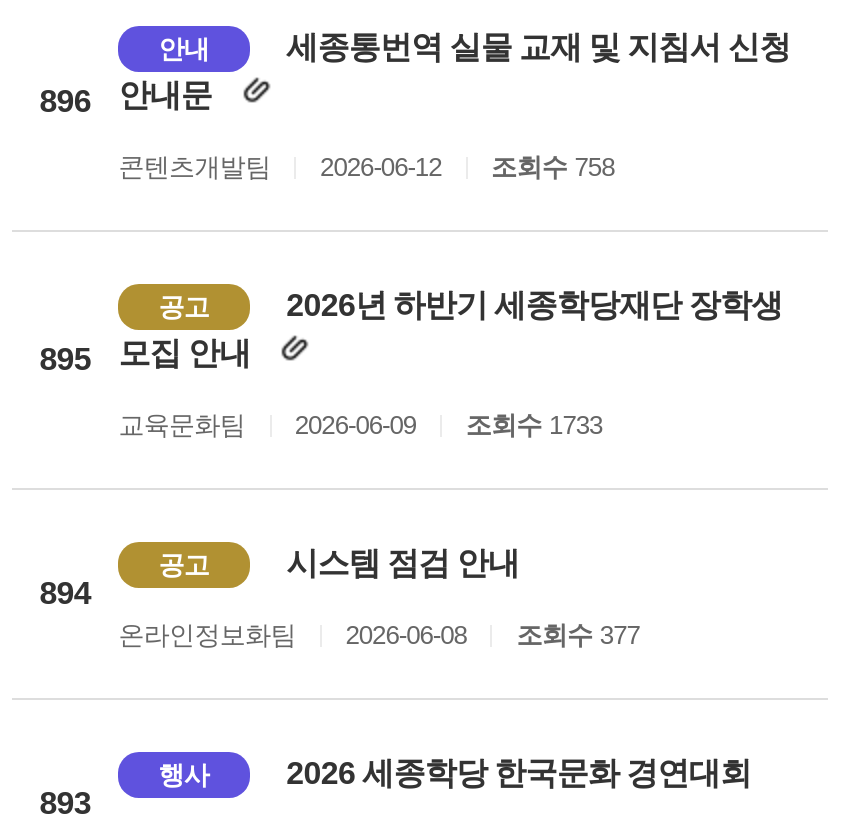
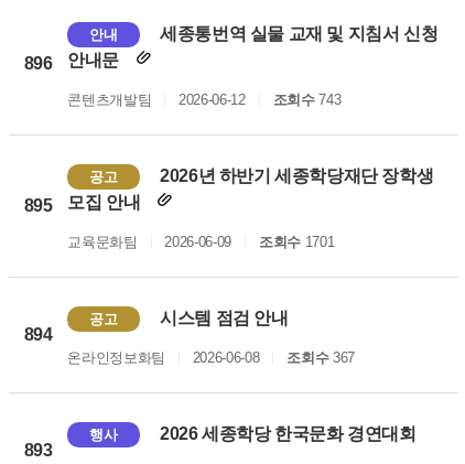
[118,152,614,182] 콘텐츠개발팀 2026-06-12 조회수 758 -> [67,91,341,108] 콘텐츠개발팀 2026-06-12 조회수 743
[118,410,602,440] 교육문화팀 2026-06-09 조회수 1733 -> [67,234,334,250] 교육문화팀 2026-06-09 조회수 1701
[118,620,640,650] 온라인정보화팀 2026-06-08 조회수 377 -> [67,349,355,366] 온라인정보화팀 2026-06-08 조회수 367

